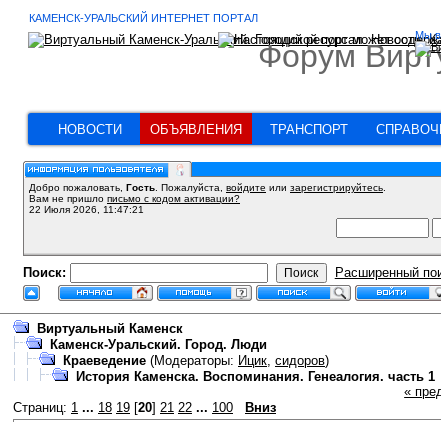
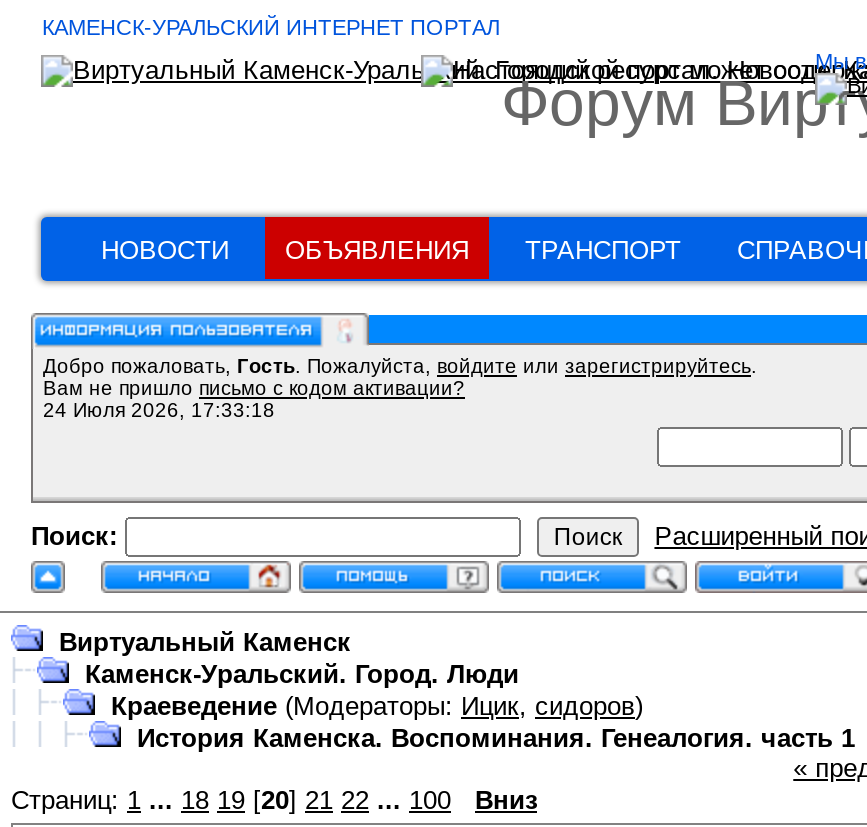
[29,204,144,215] 22 Июля 2026, 11:47:21 -> [43,399,275,421] 24 Июля 2026, 17:33:18

